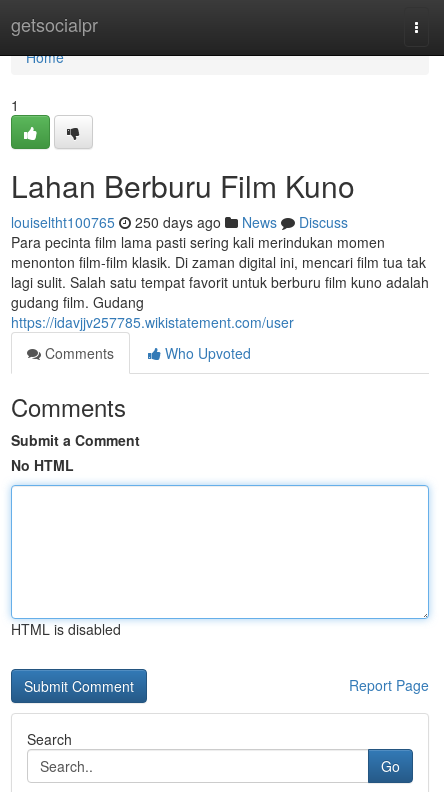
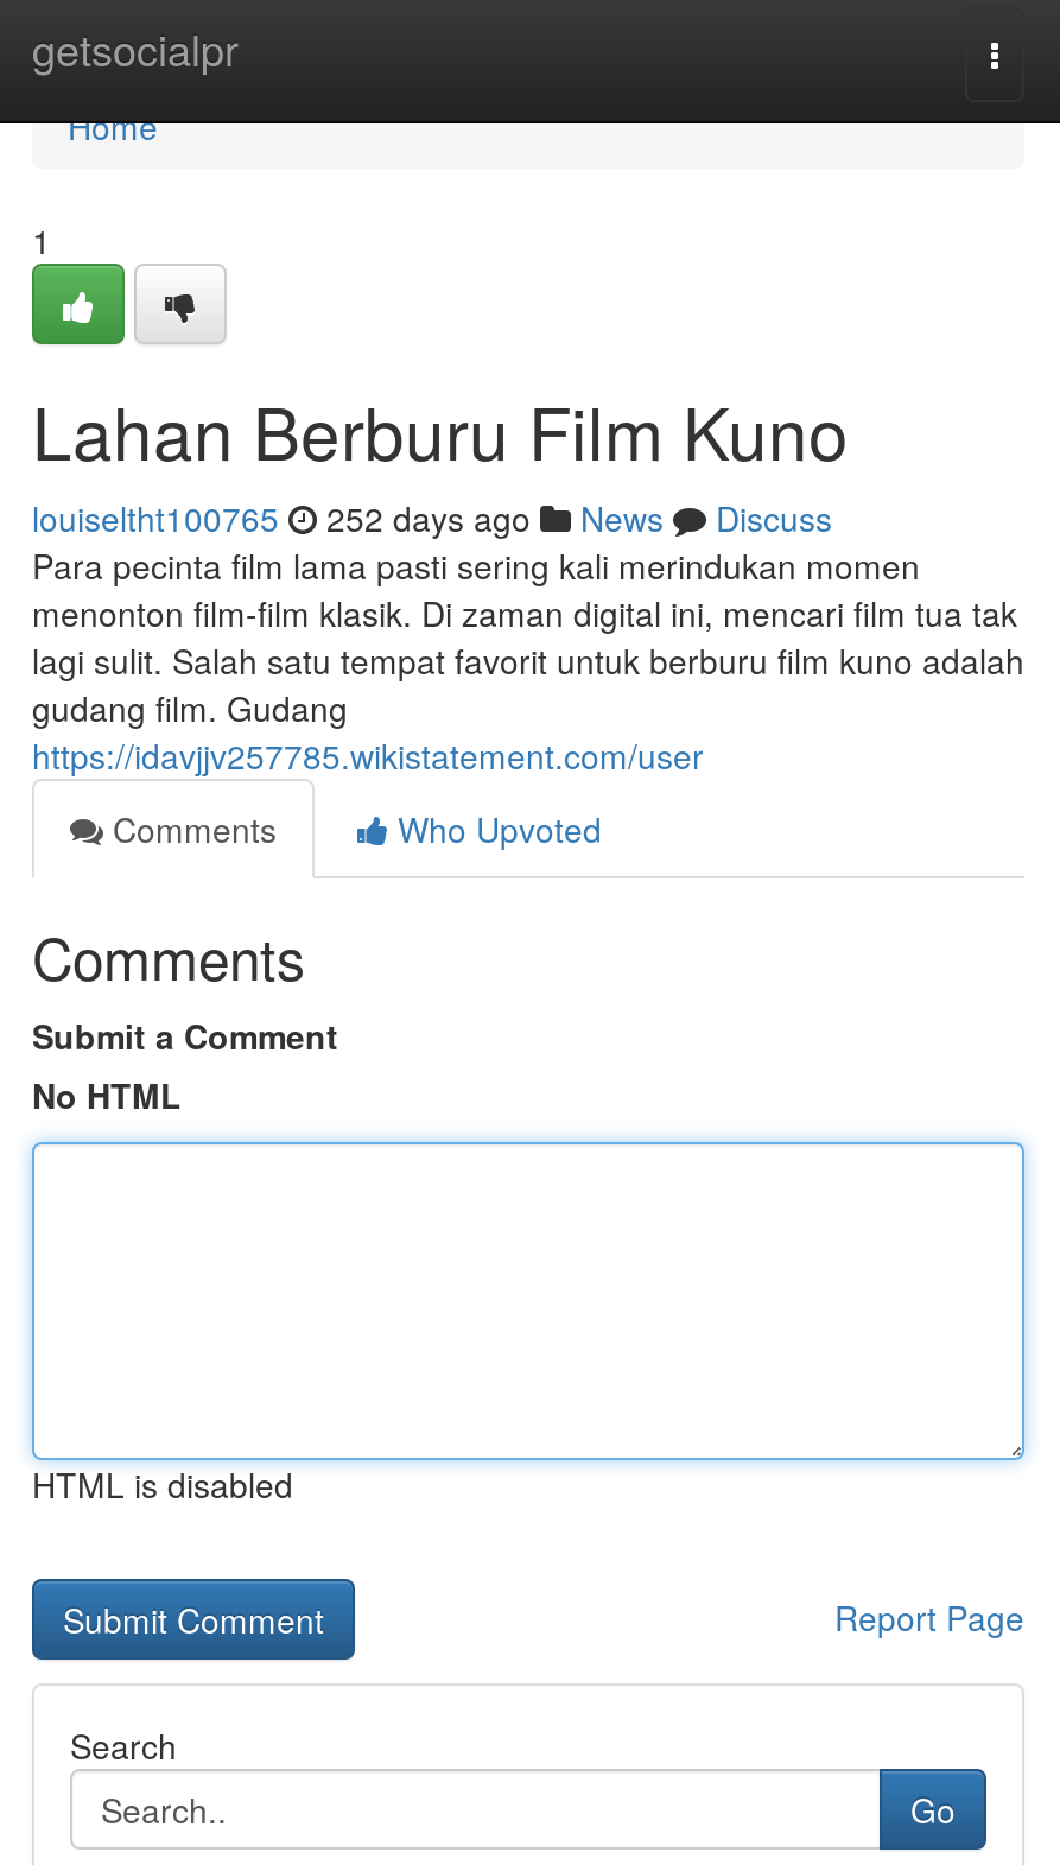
[11,212,348,232] louiseltht100765 250 days ago News Discuss -> [32,494,832,541] louiseltht100765 252 days ago News Discuss

